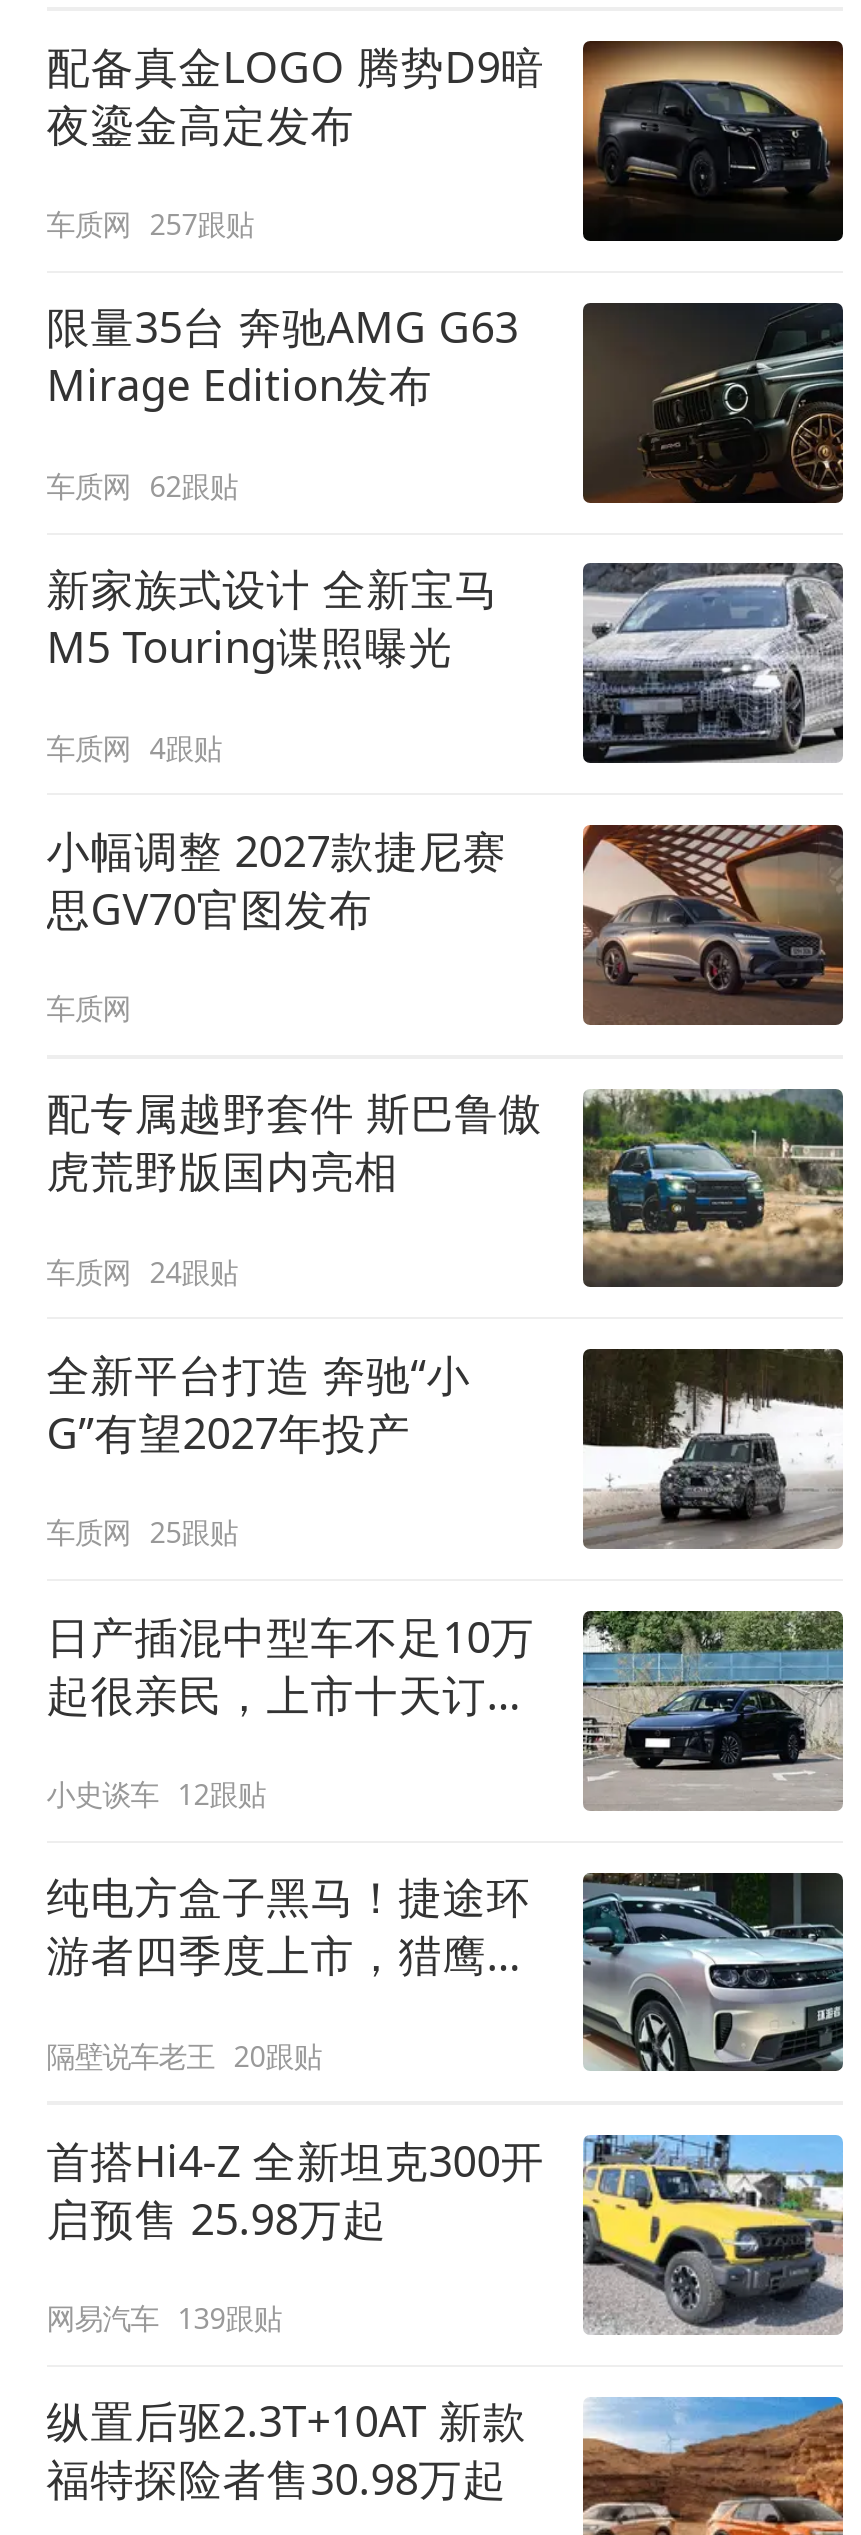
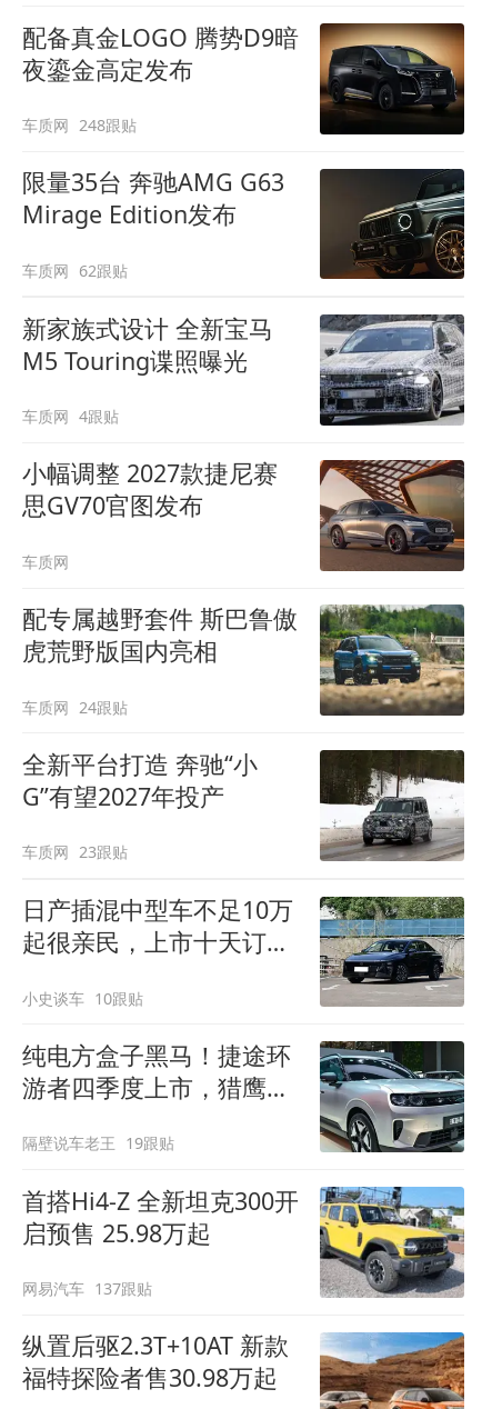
[46,205,254,243] 车质网 257跟贴 -> [22,115,137,136] 车质网 248跟贴
[46,1513,238,1551] 车质网 25跟贴 -> [22,841,128,863] 车质网 23跟贴
[46,1775,266,1813] 小史谈车 12跟贴 -> [22,988,144,1009] 小史谈车 10跟贴
[46,2036,322,2074] 隔壁说车老王 20跟贴 -> [22,1133,175,1154] 隔壁说车老王 19跟贴
[46,2299,282,2337] 网易汽车 139跟贴 -> [22,1278,152,1299] 网易汽车 137跟贴

